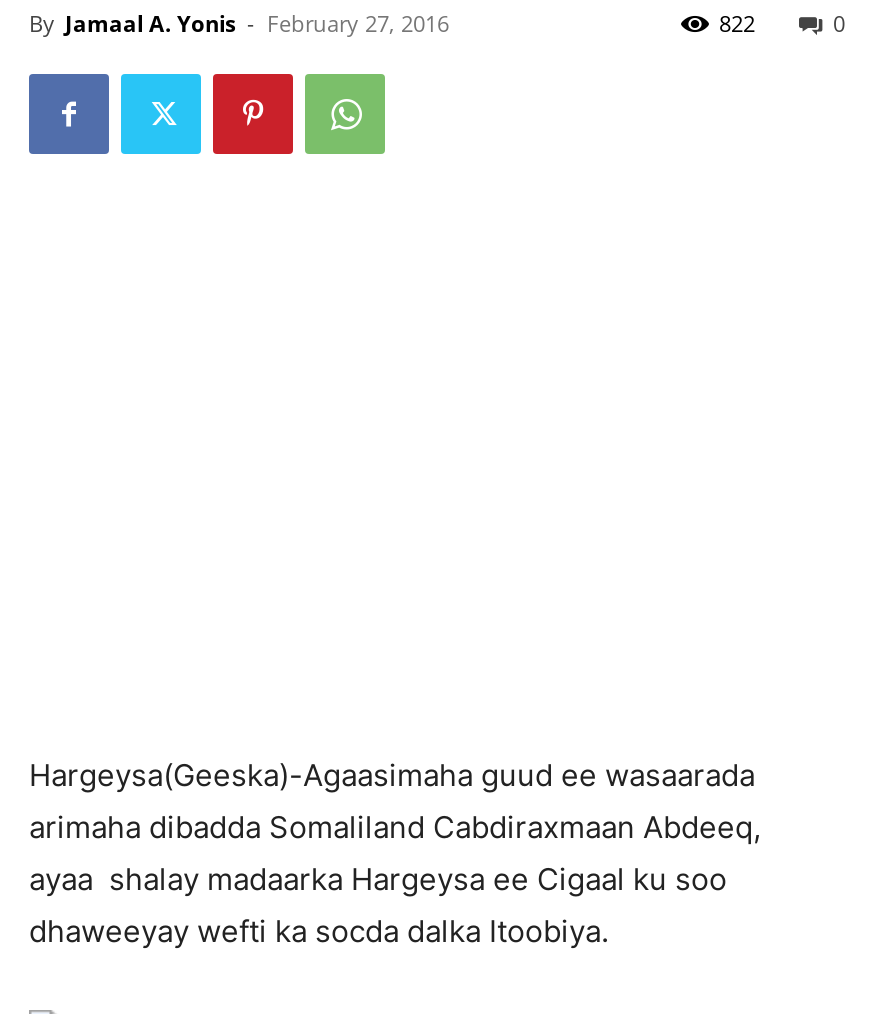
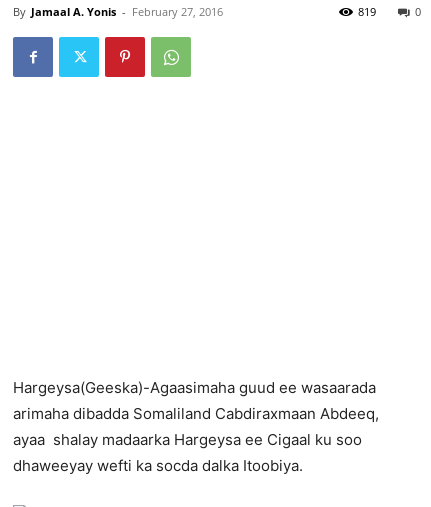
[719,8,755,38] 822 -> [358,4,376,19] 819

